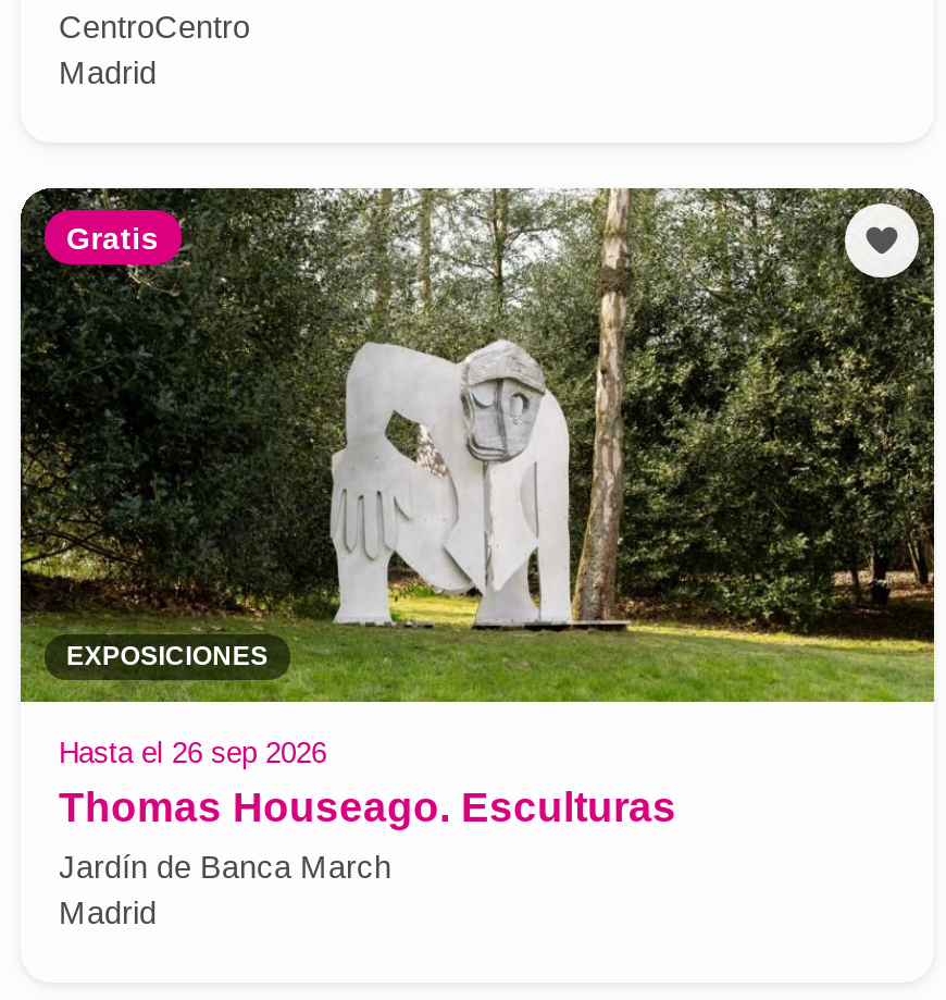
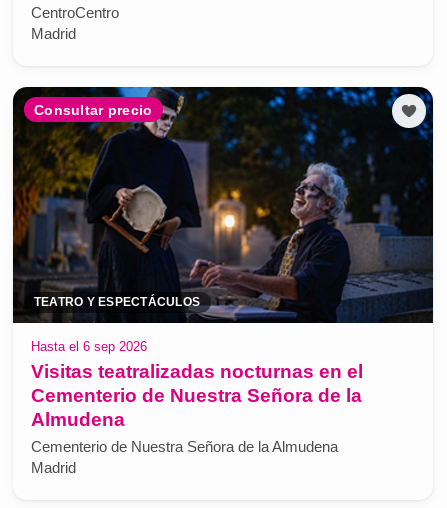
[18,186,936,704] [image] | Gratis -> [13,86,434,324] [image] | Consultar precio
[66,641,268,672] EXPOSICIONES -> [34,295,200,309] TEATRO Y ESPECTÁCULOS
[59,737,676,884] Hasta el 26 sep 2026 | Thomas Houseago. Esculturas | Jardín de Banca March -> [30,339,362,455] Hasta el 6 sep 2026 | Visitas teatralizadas nocturnas en el | Cementerio de Nuestra Señora de la | Almudena | Cementerio de Nuestra Señora de la Almudena

